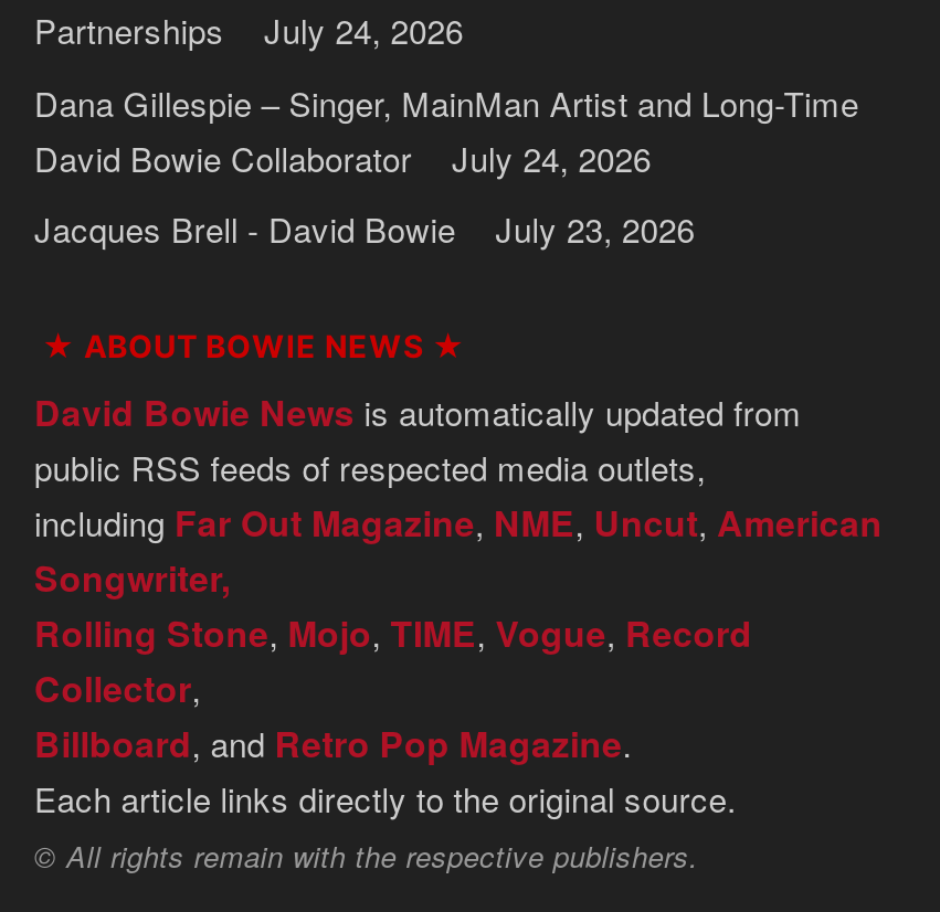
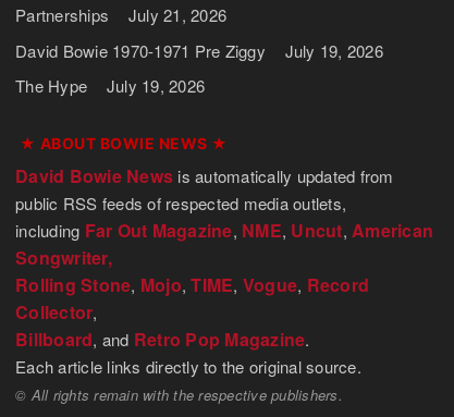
[34,7,463,53] Partnerships July 24, 2026 -> [15,3,227,26] Partnerships July 21, 2026
[34,79,859,180] Dana Gillespie – Singer, MainMan Artist and Long-Time | David Bowie Collaborator | July 24, 2026 -> [15,39,383,62] David Bowie 1970-1971 Pre Ziggy | July 19, 2026
[34,206,695,252] Jacques Brell - David Bowie | July 23, 2026 -> [15,74,205,97] The Hype | July 19, 2026

